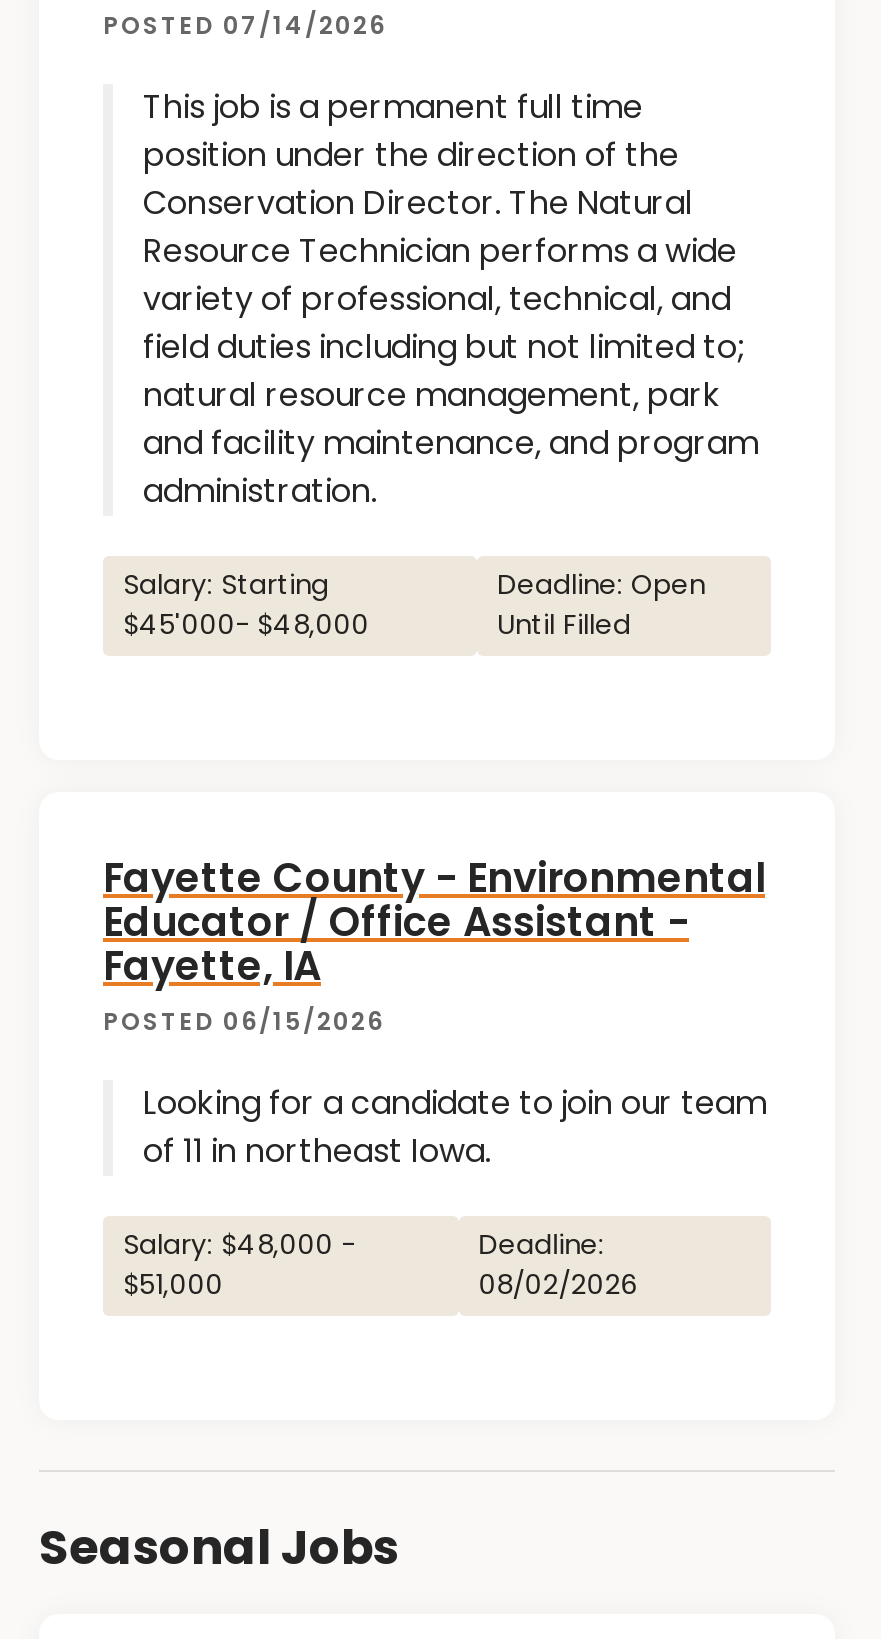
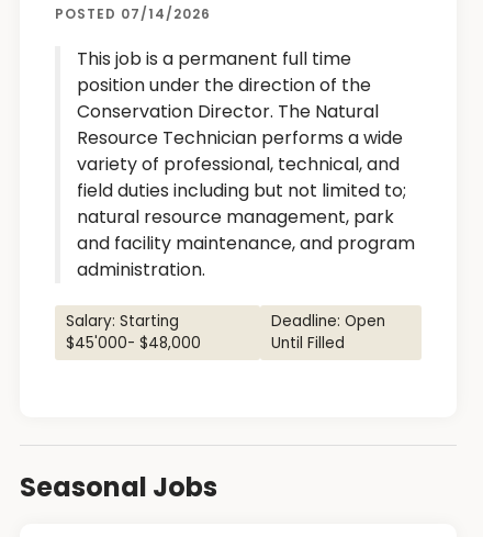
[103,850,767,1304] Fayette County - Environmental | Educator / Office Assistant - | Fayette, IA | POSTED 06/15/2026 | Looking for a candidate to join our team | of 11 in northeast Iowa. | Salary: $48,000 - | $51,000 -> none
[478,1226,638,1304] Deadline: | 08/02/2026 -> none

